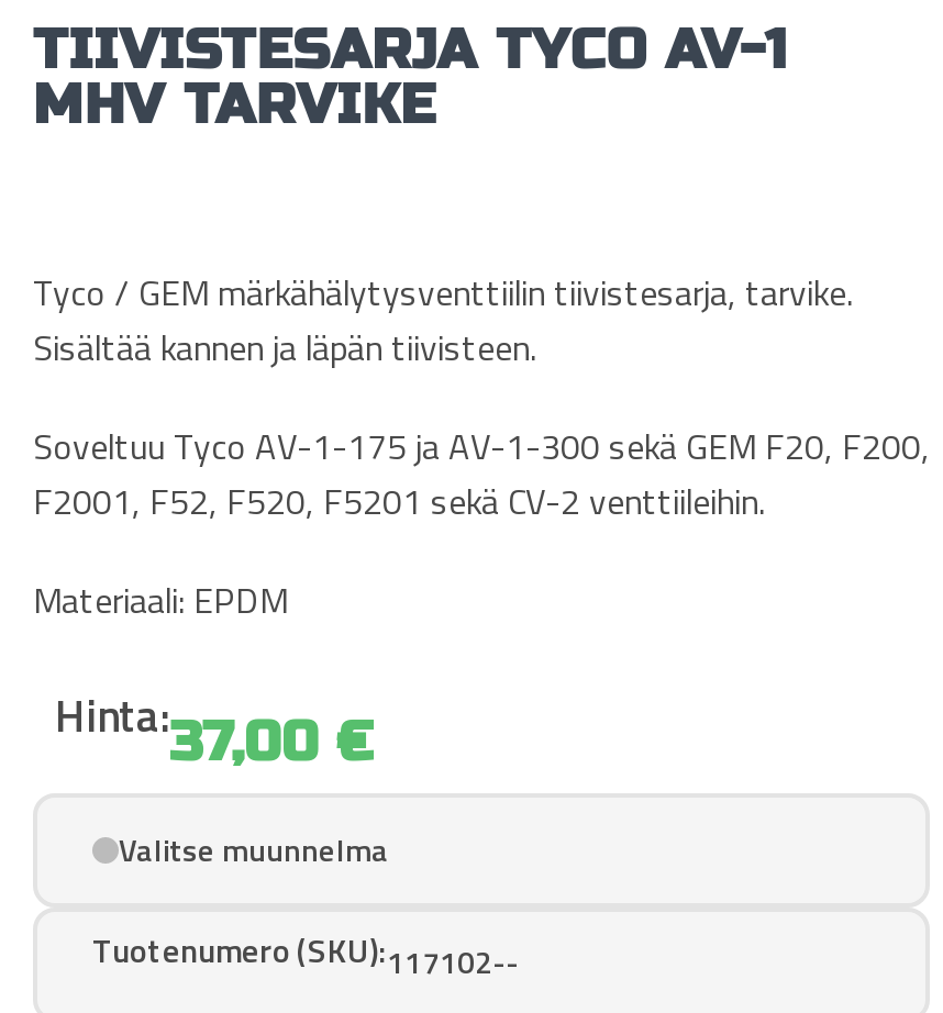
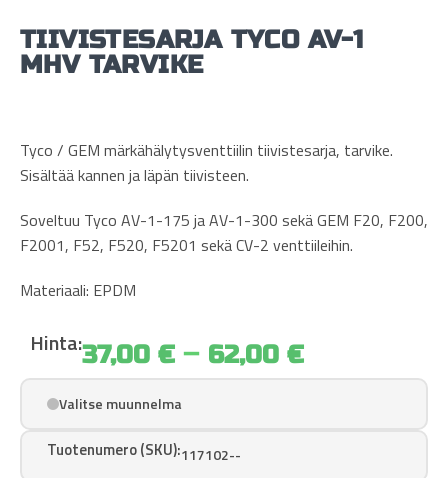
[55,681,374,775] Hinta:37,00 € -> [30,327,304,371] Hinta:37,00 € – 62,00 €

